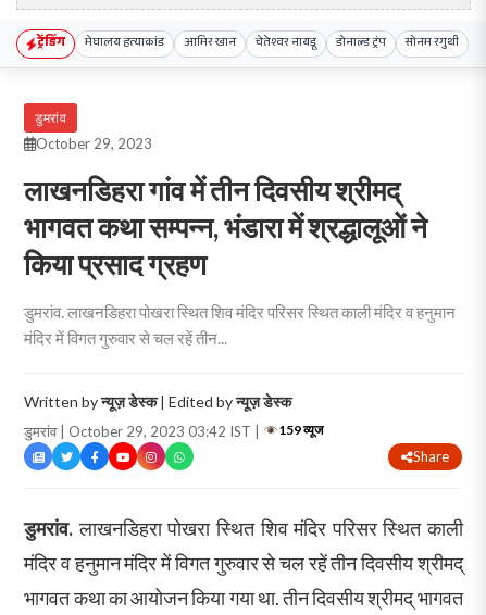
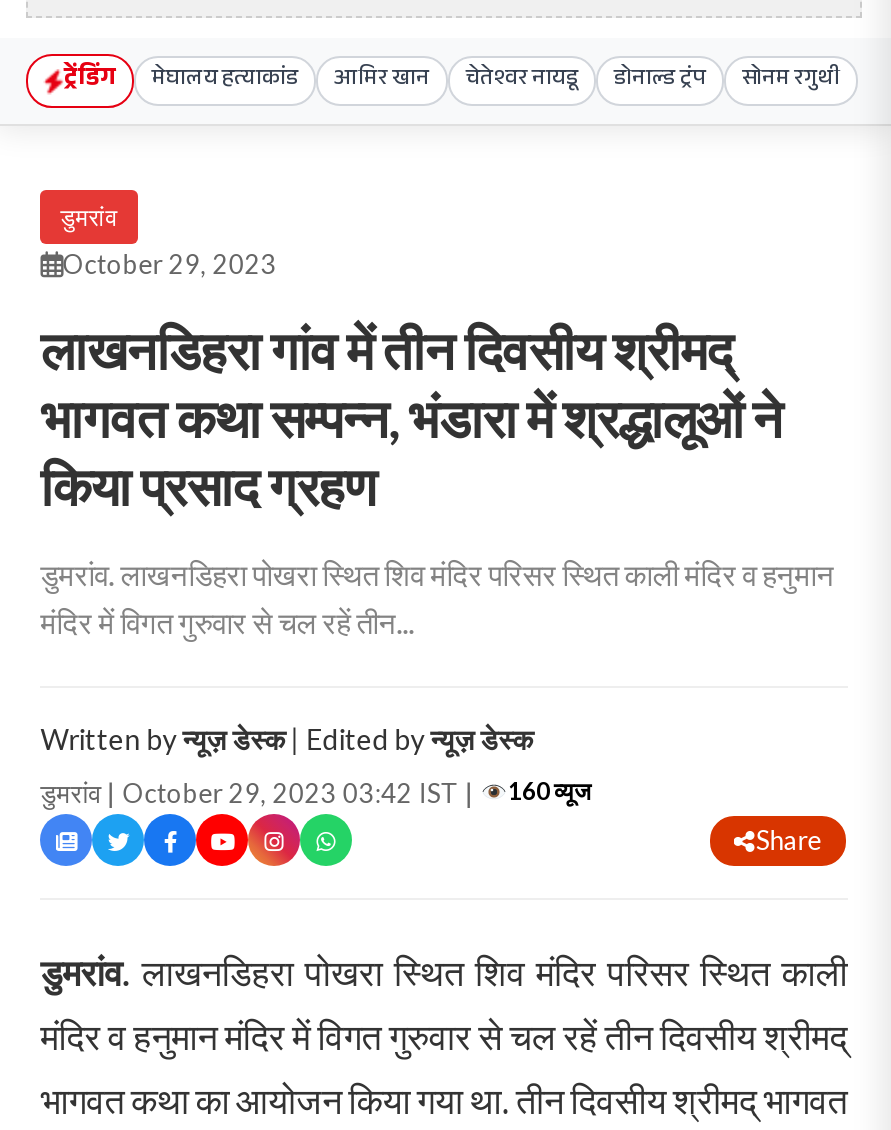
[278,422,323,438] 159 व्यूज -> [508,777,590,807] 160 व्यूज

